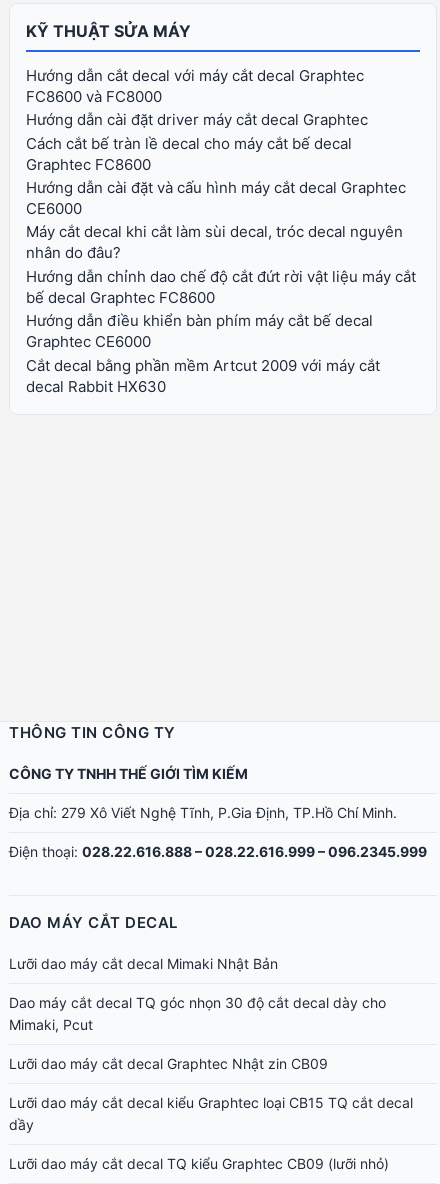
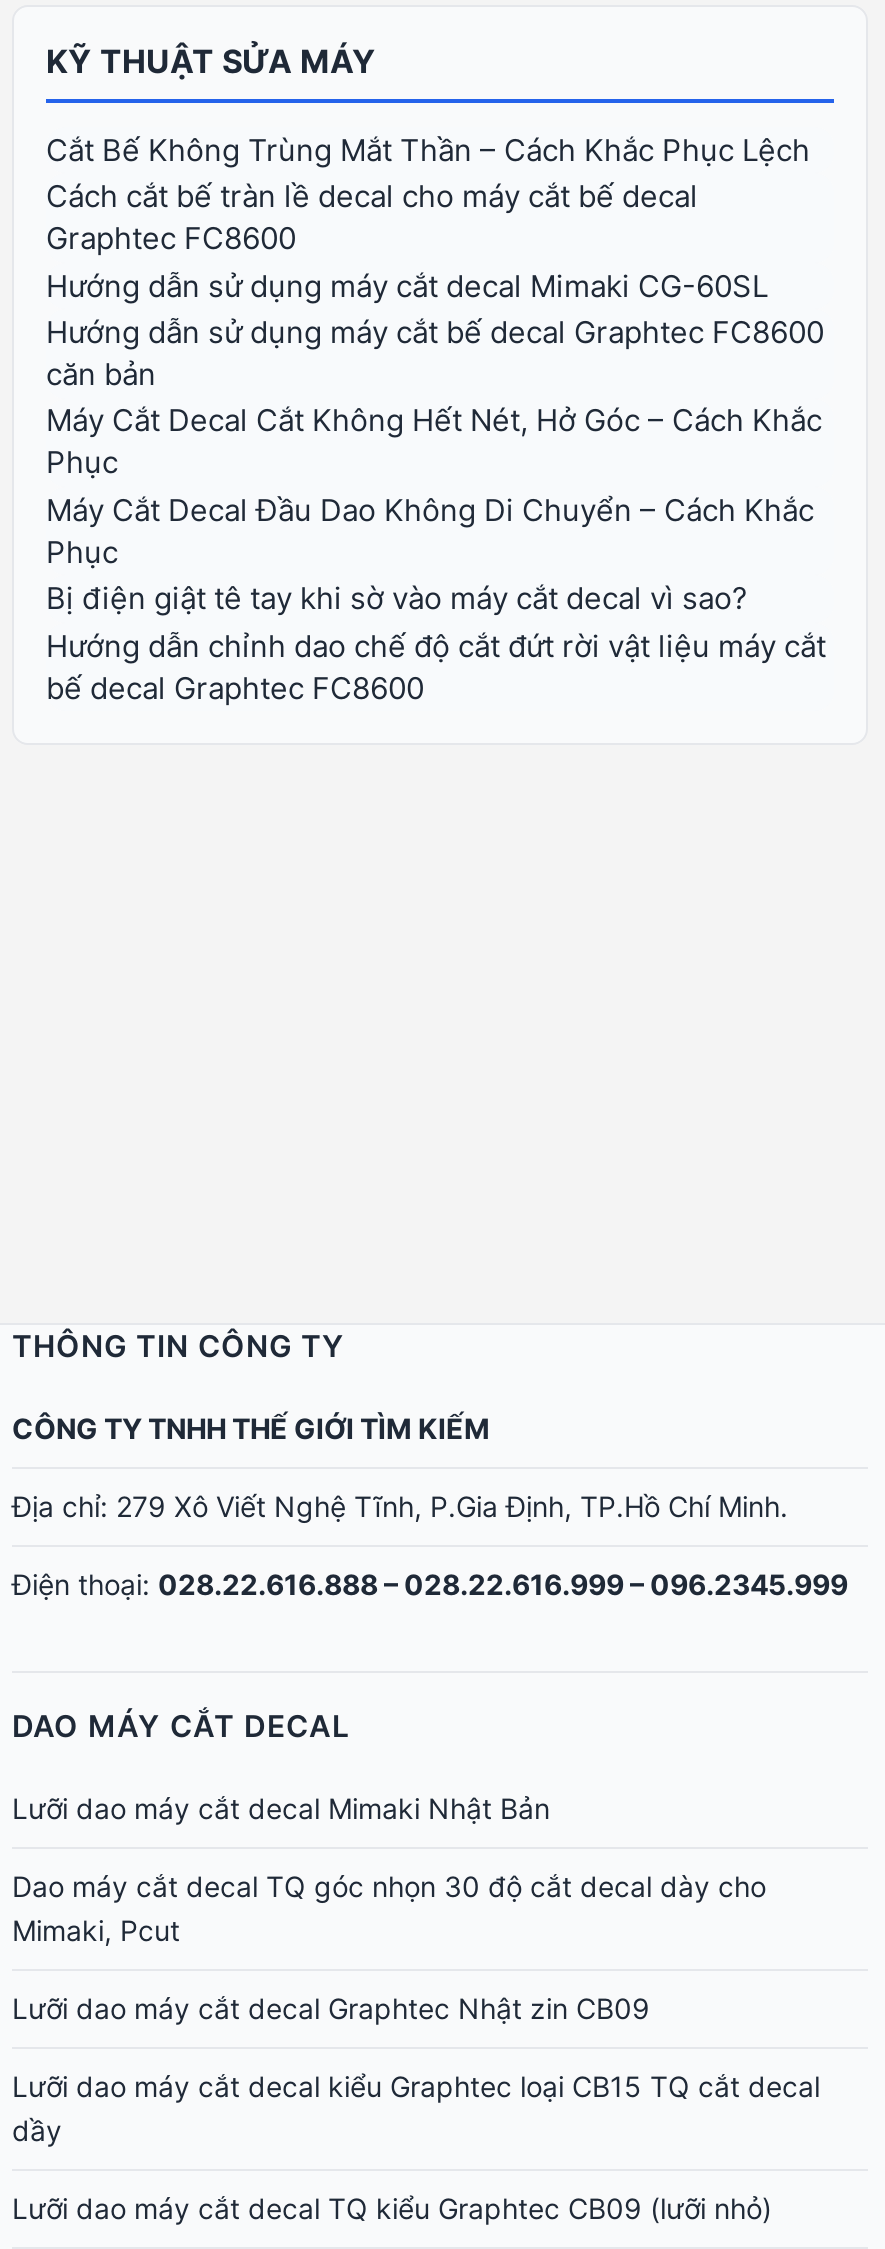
[26,66,368,129] Hướng dẫn cắt decal với máy cắt decal Graphtec | FC8600 và FC8000 | Hướng dẫn cài đặt driver máy cắt decal Graphtec -> [46,131,810,169] Cắt Bế Không Trùng Mắt Thần – Cách Khắc Phục Lệch
[26,178,406,262] Hướng dẫn cài đặt và cấu hình máy cắt decal Graphtec | CE6000 | Máy cắt decal khi cắt làm sùi decal, tróc decal nguyên | nhân do đâu? -> [46,266,824,617] Hướng dẫn sử dụng máy cắt decal Mimaki CG-60SL | Hướng dẫn sử dụng máy cắt bế decal Graphtec FC8600 | căn bản | Máy Cắt Decal Cắt Không Hết Nét, Hở Góc – Cách Khắc | Phục | Máy Cắt Decal Đầu Dao Không Di Chuyển – Cách Khắc | Phục | Bị điện giật tê tay khi sờ vào máy cắt decal vì sao?
moved [26,267,416,307] -> [46,626,826,706]: Hướng dẫn chỉnh dao chế độ cắt đứt rời vật liệu máy cắt | bế decal Graphtec FC8600
[26,311,380,395] Hướng dẫn điều khiển bàn phím máy cắt bế decal | Graphtec CE6000 | Cắt decal bằng phần mềm Artcut 2009 với máy cắt | decal Rabbit HX630 -> none

